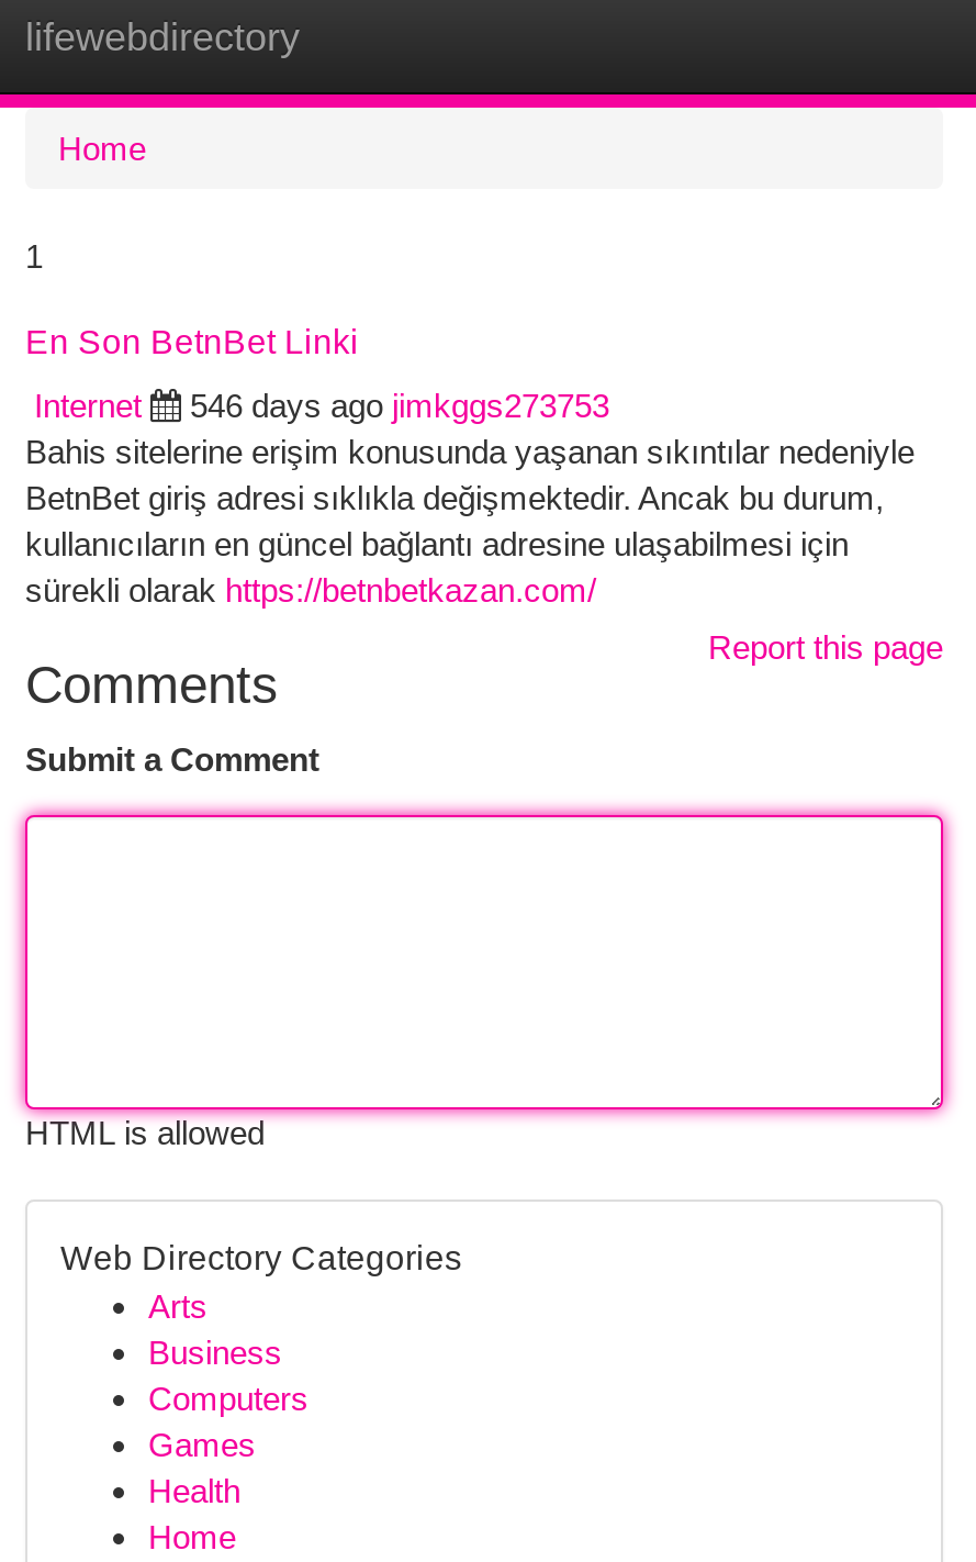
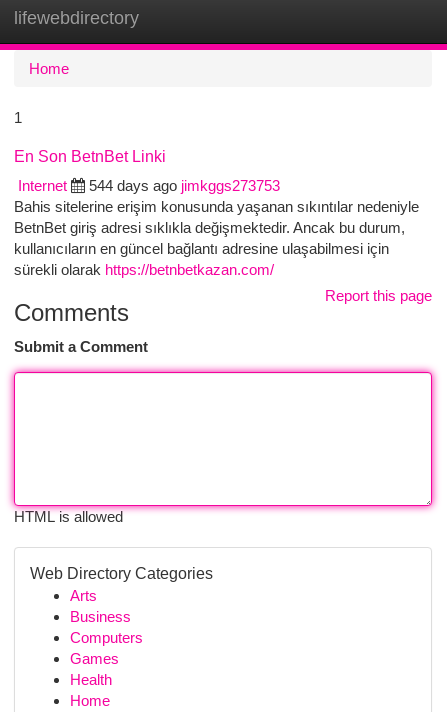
[190,387,609,424] 546 days ago jimkggs273753 -> [89,177,280,194] 544 days ago jimkggs273753

